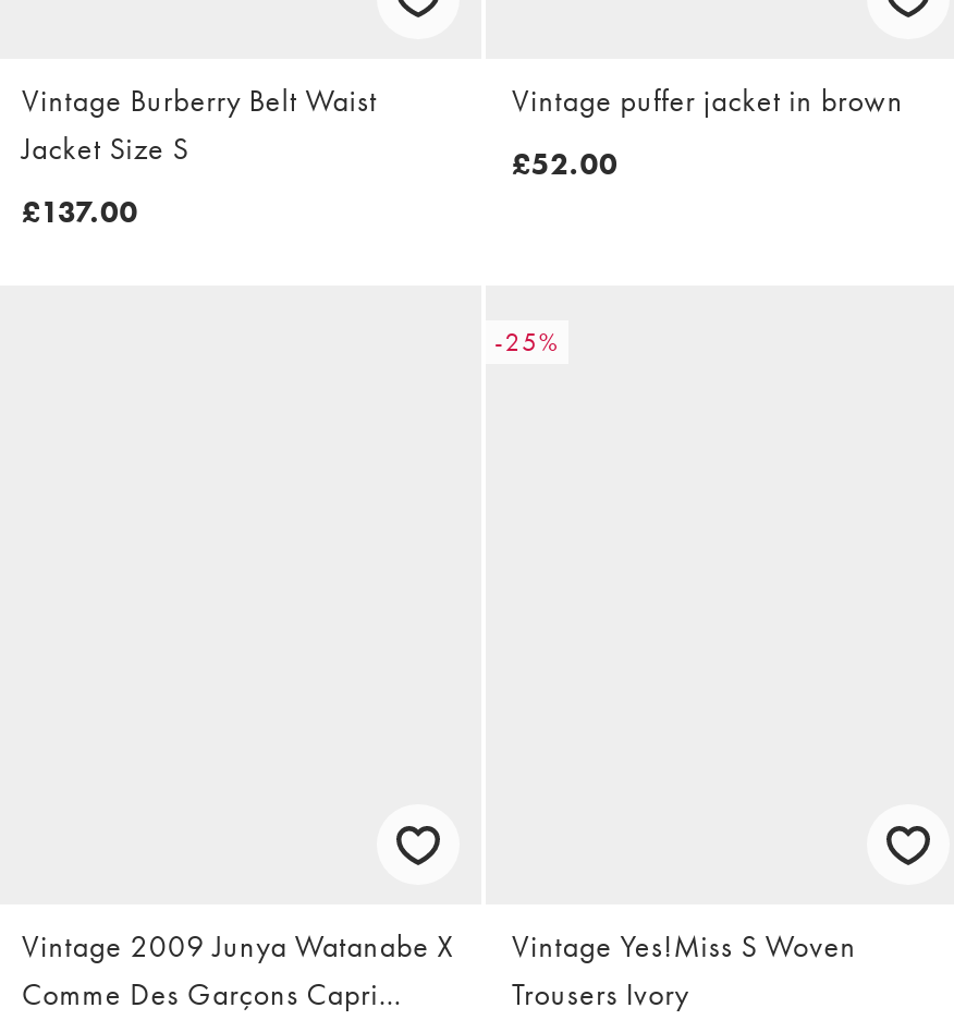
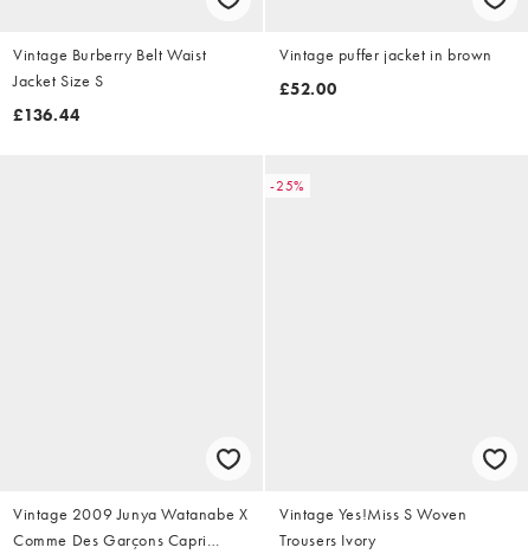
[22,191,139,230] £137.00 -> [13,104,80,125] £136.44

